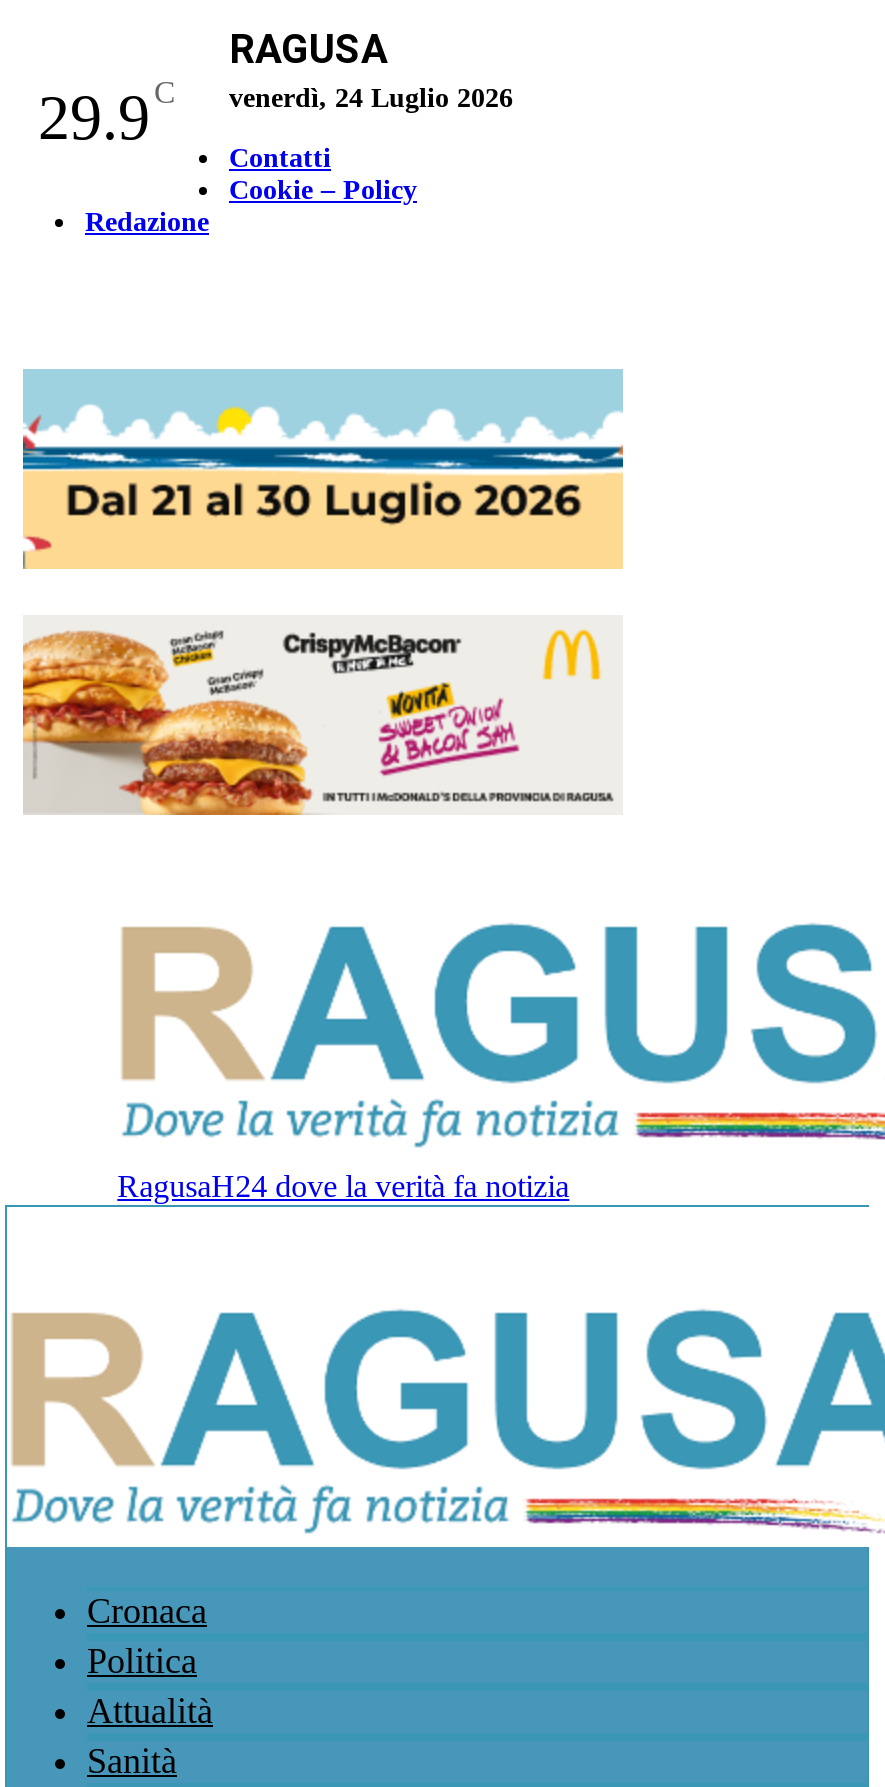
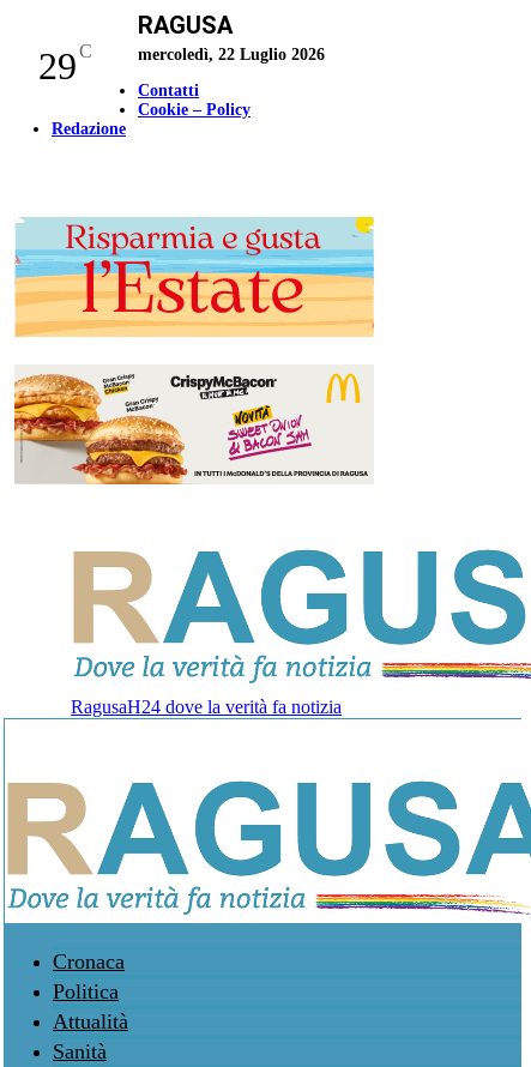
[38,75,176,153] 29.9 C -> [38,41,92,88] 29 C
[229,83,513,113] venerdì, 24 Luglio 2026 -> [138,46,325,64] mercoledì, 22 Luglio 2026
[21,367,625,569] [image] -> [14,216,375,336] [image]

